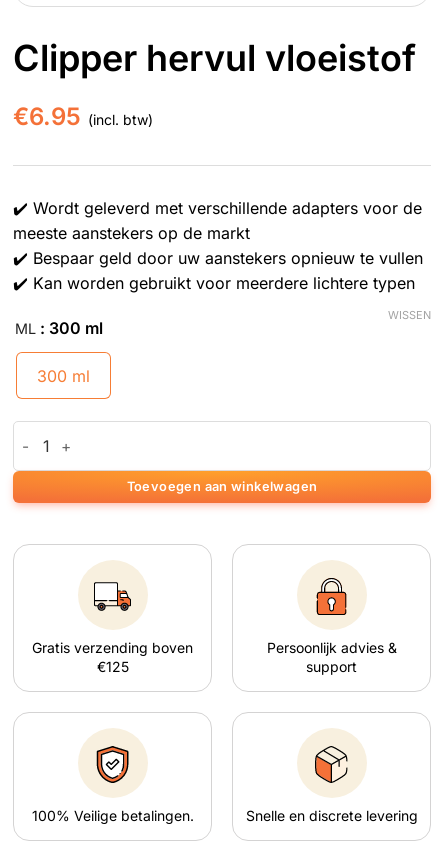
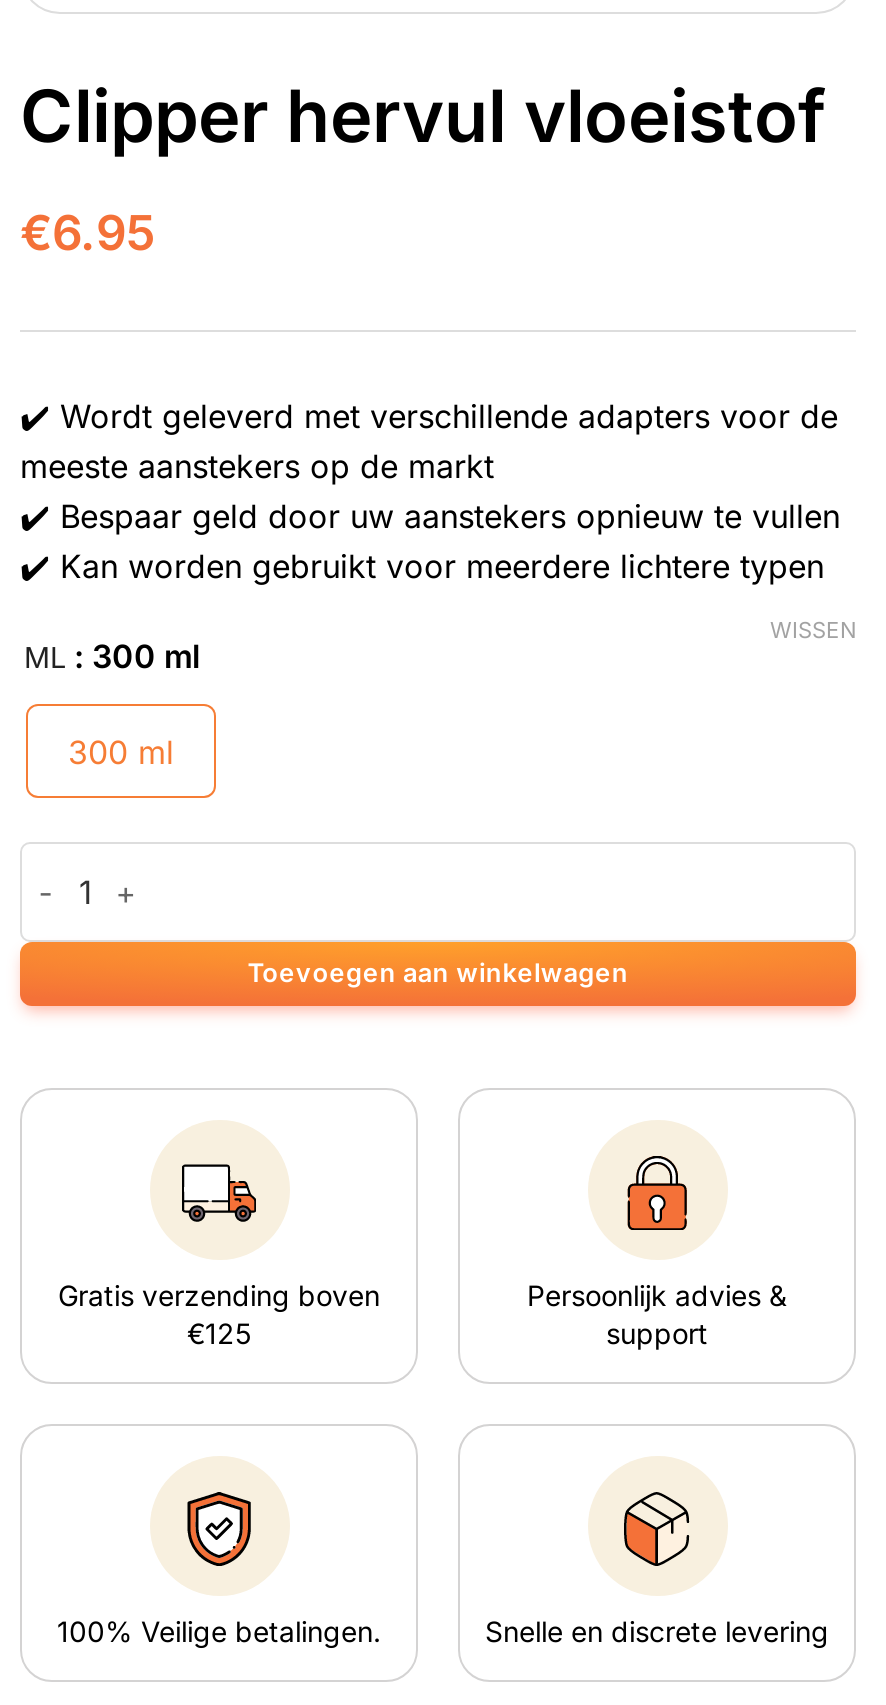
[13,102,153,131] €6.95 (incl. btw) -> [20,205,156,263] €6.95

